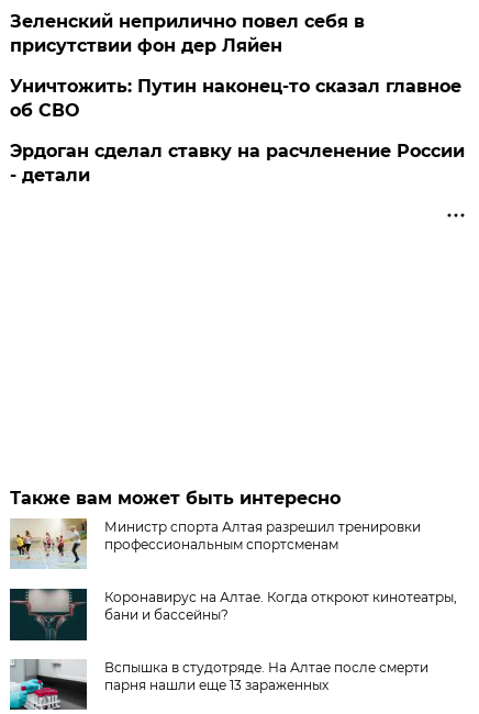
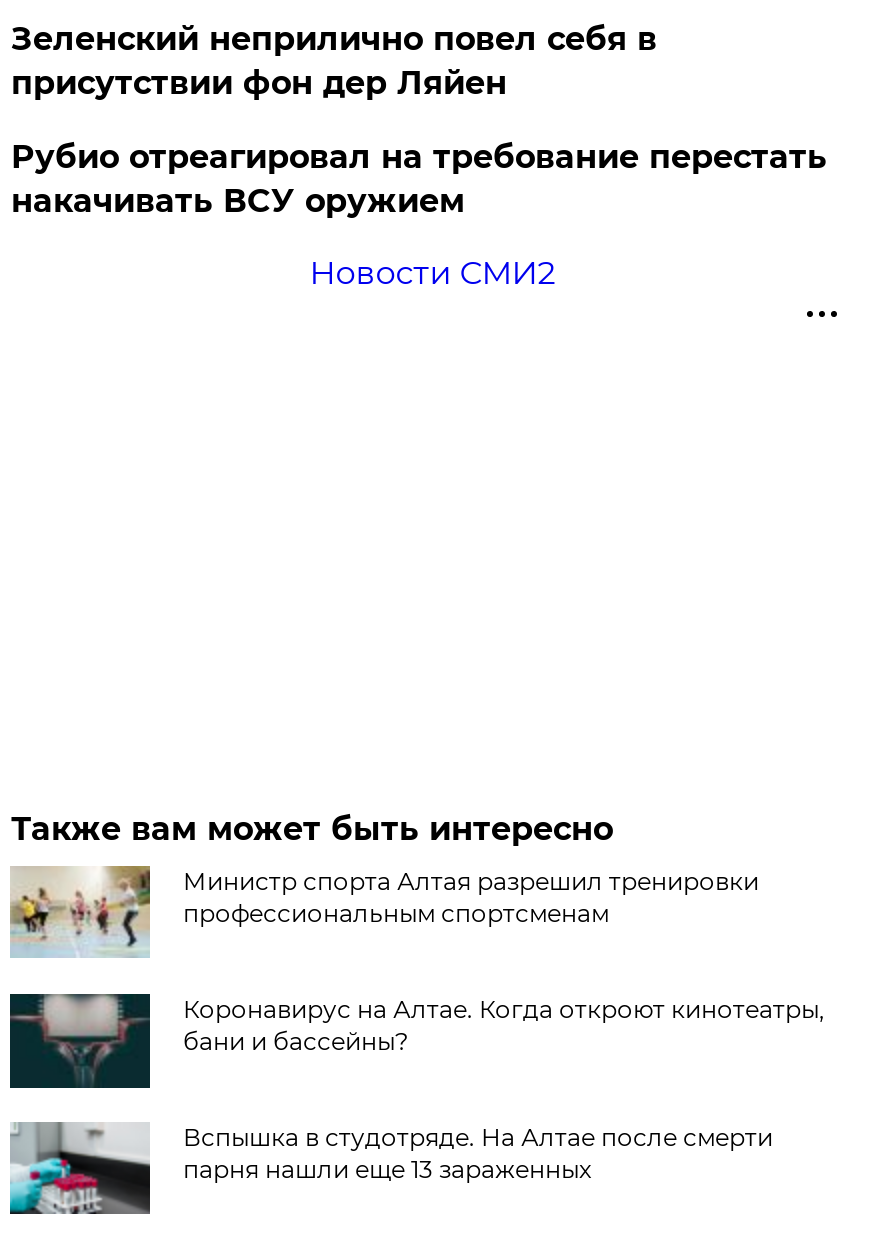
[10,76,462,121] Уничтожить: Путин наконец-то сказал главное | об СВО -> [11,138,827,220] Рубио отреагировал на требование перестать | накачивать ВСУ оружием
[10,140,465,186] Эрдоган сделал ставку на расчленение России | - детали -> [309,254,555,292] Новости СМИ2

